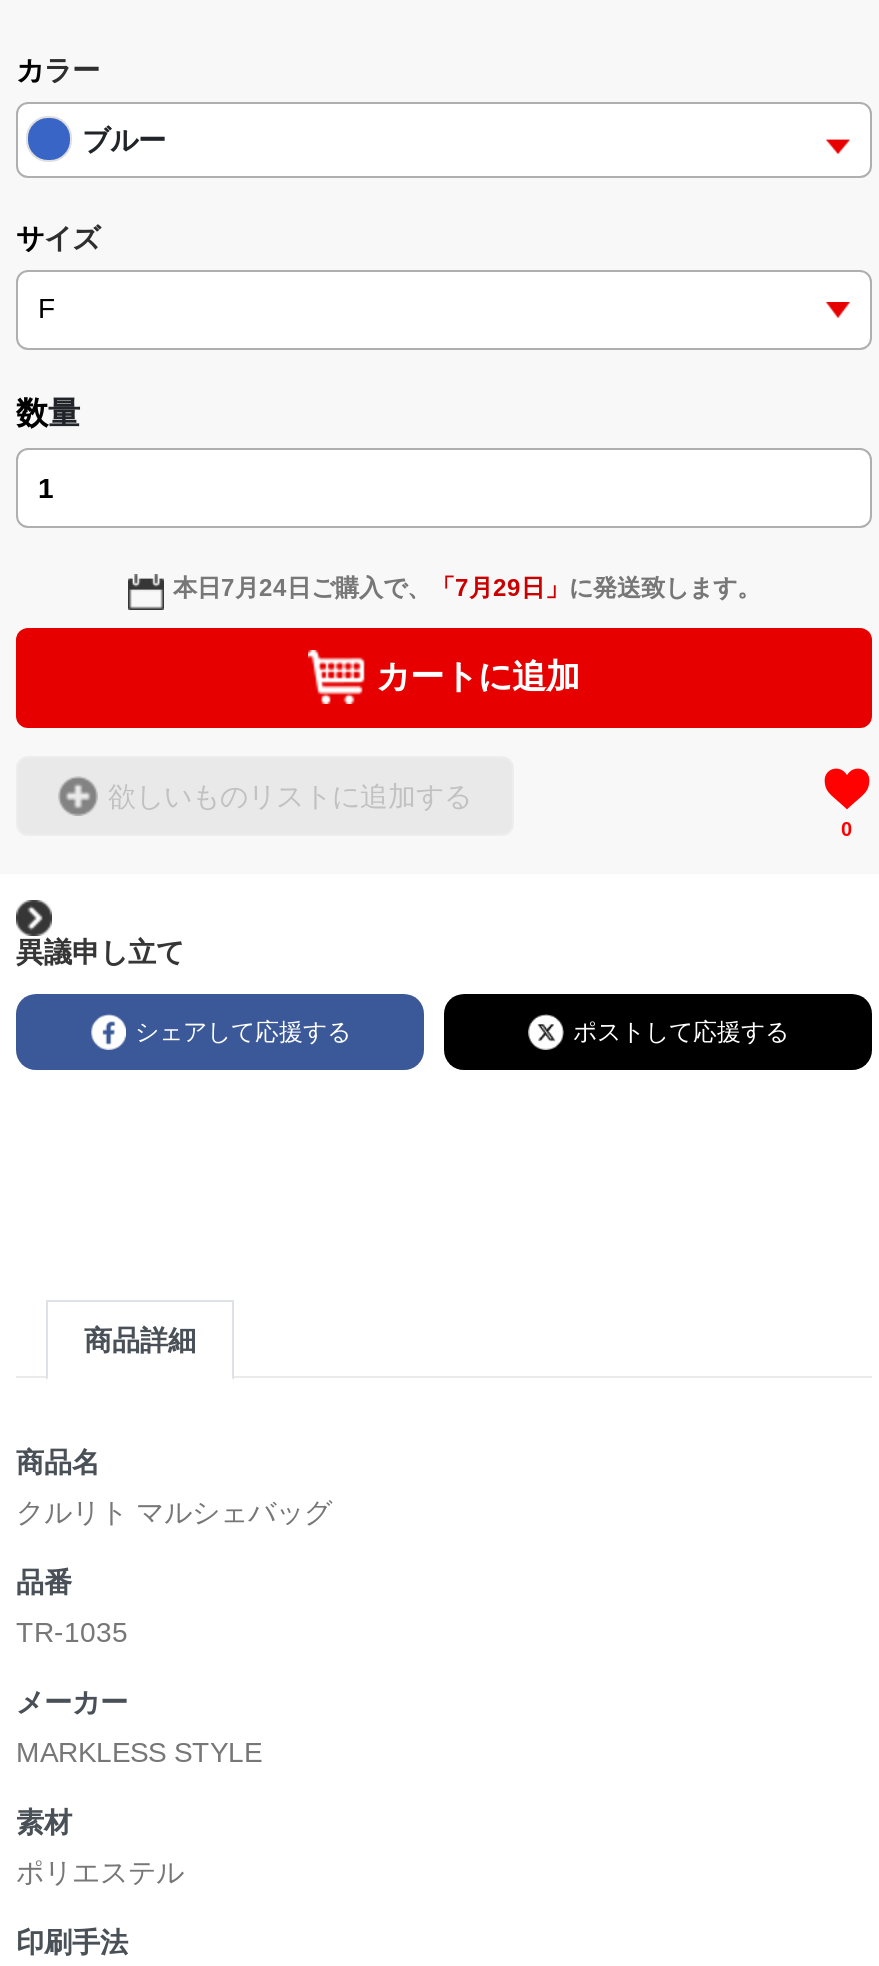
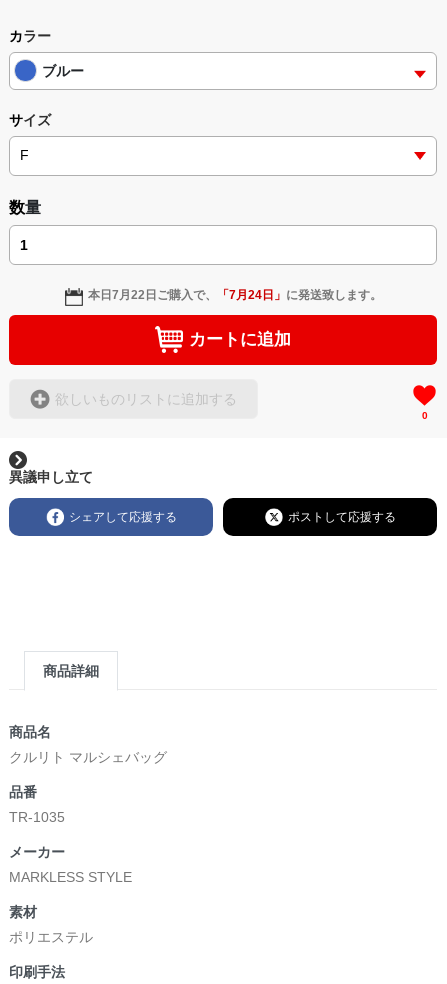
[173,573,761,601] 本日7月24日ご購入で、「7月29日」に発送致します。 -> [87,288,381,302] 本日7月22日ご購入で、「7月24日」に発送致します。

